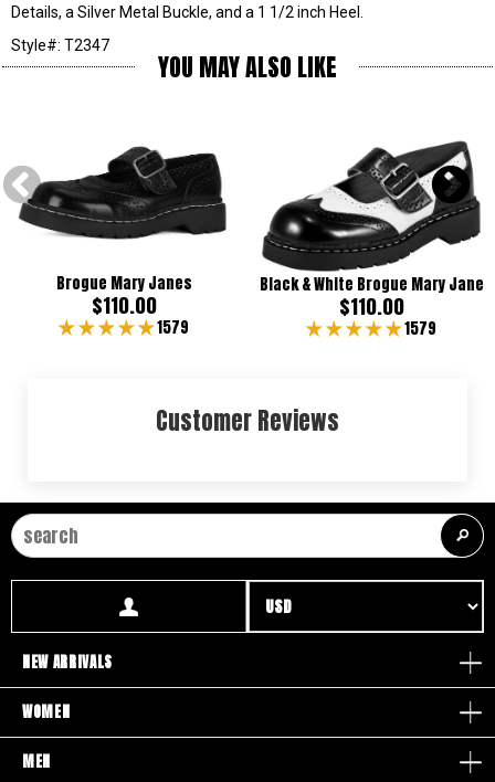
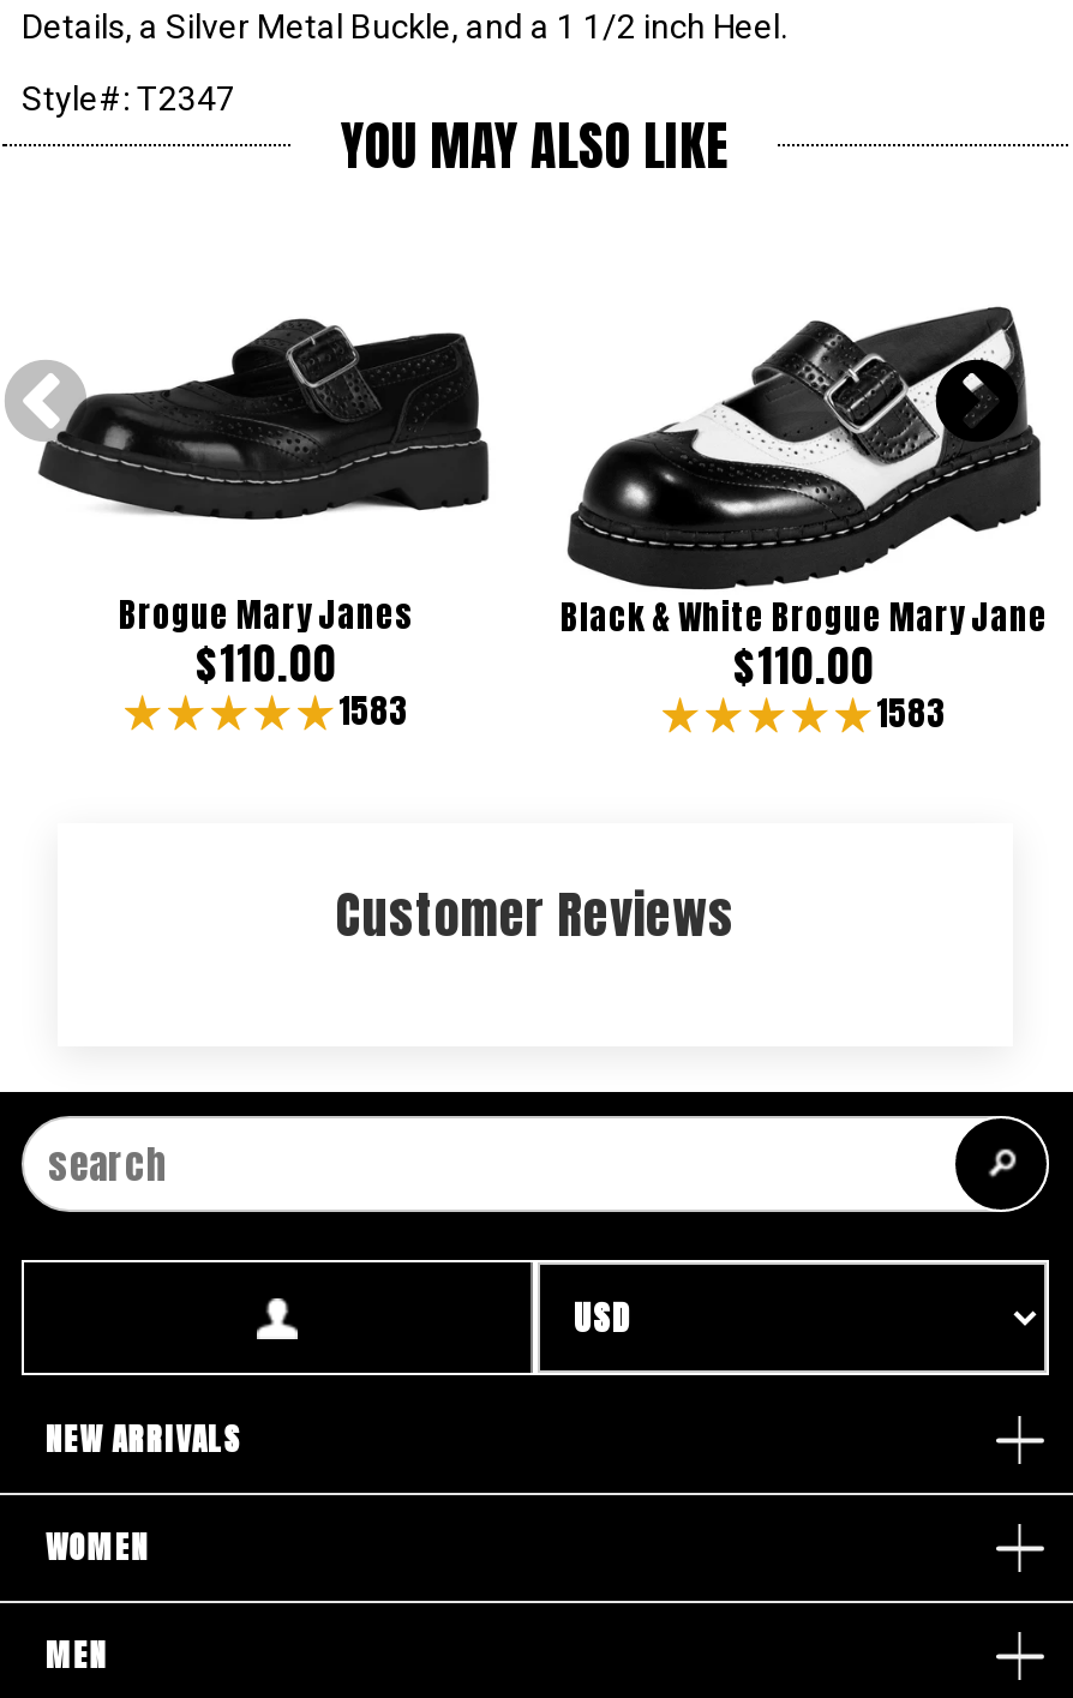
[157,316,189,339] 1579 -> [338,687,408,737] 1583
[404,316,436,340] 1579 -> [876,688,946,738] 1583

